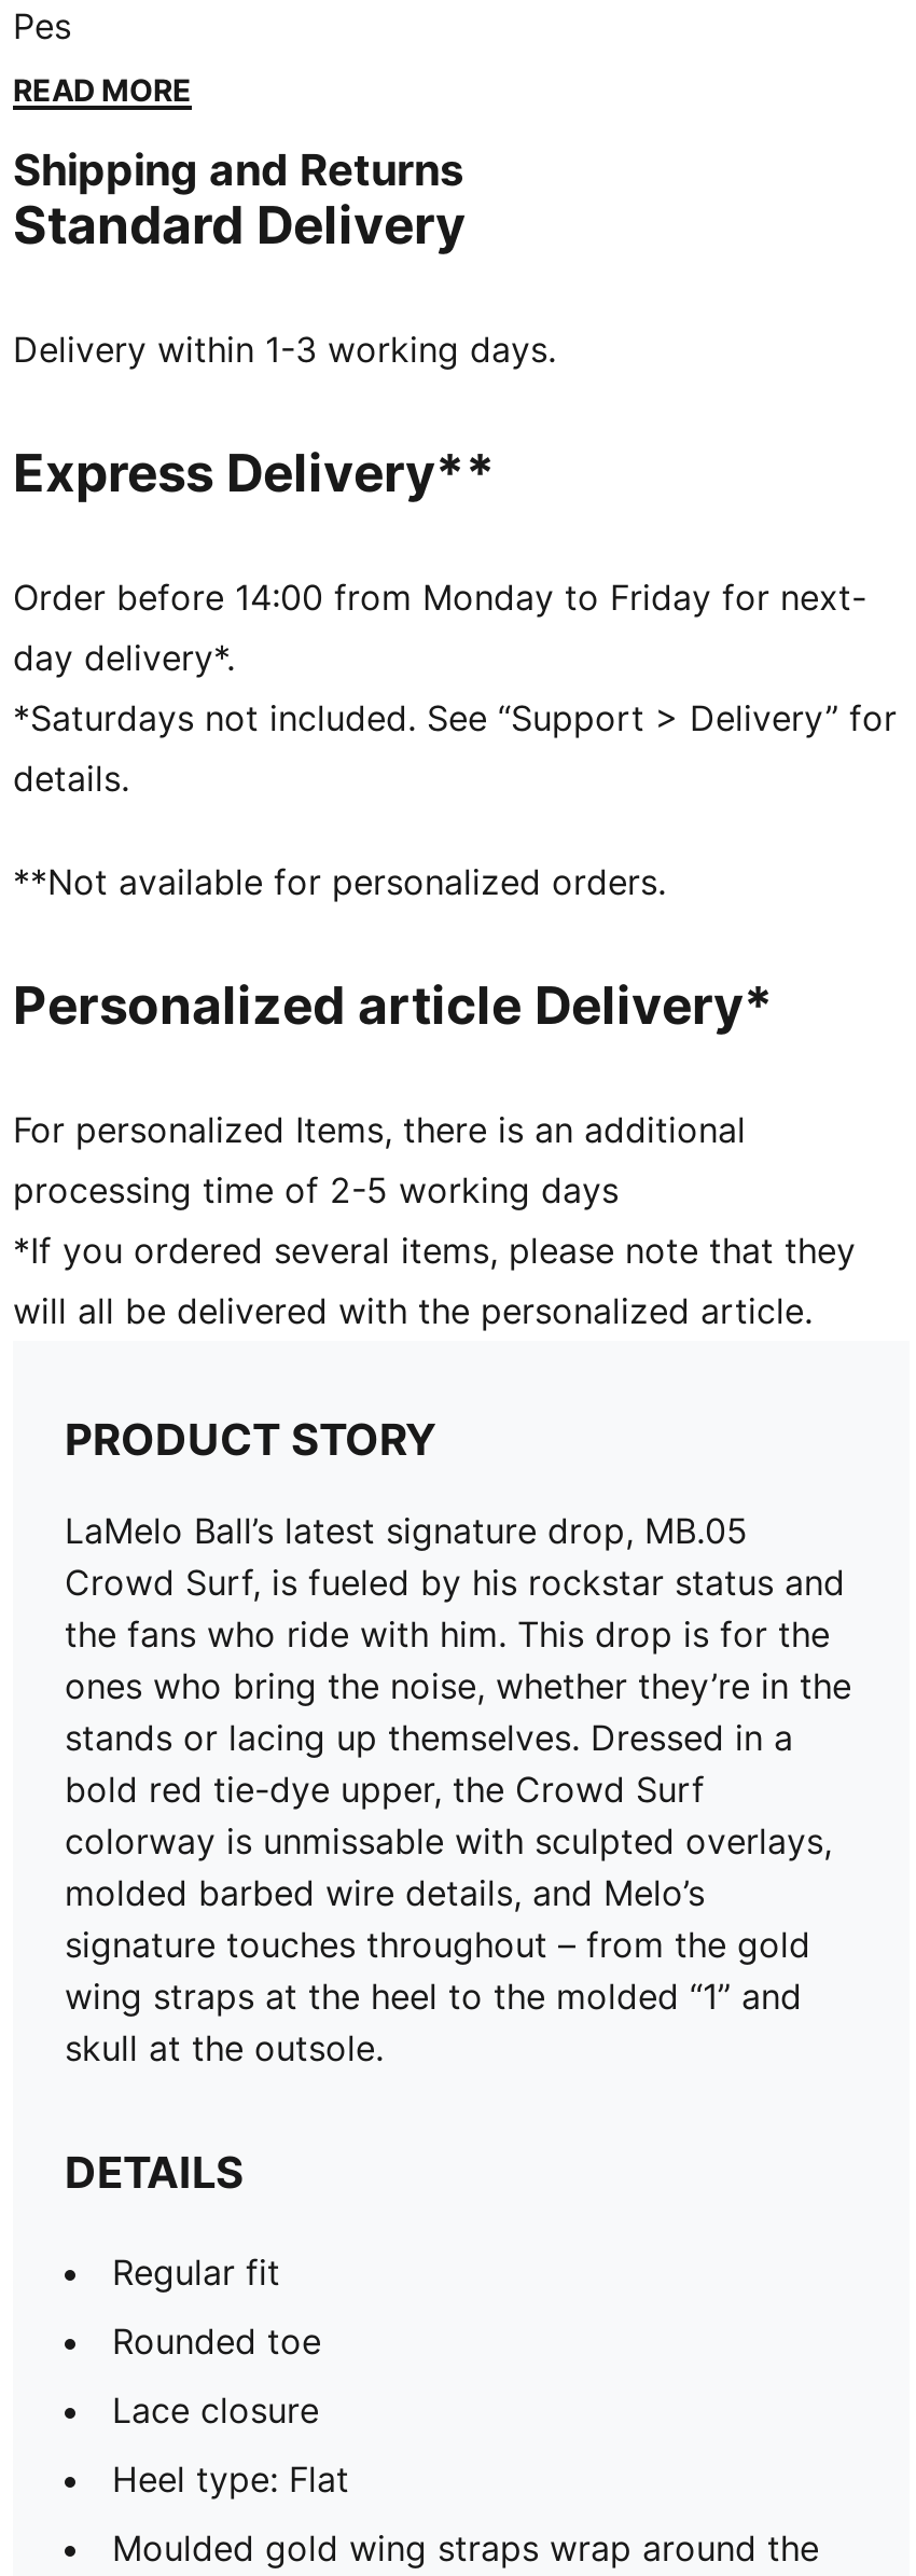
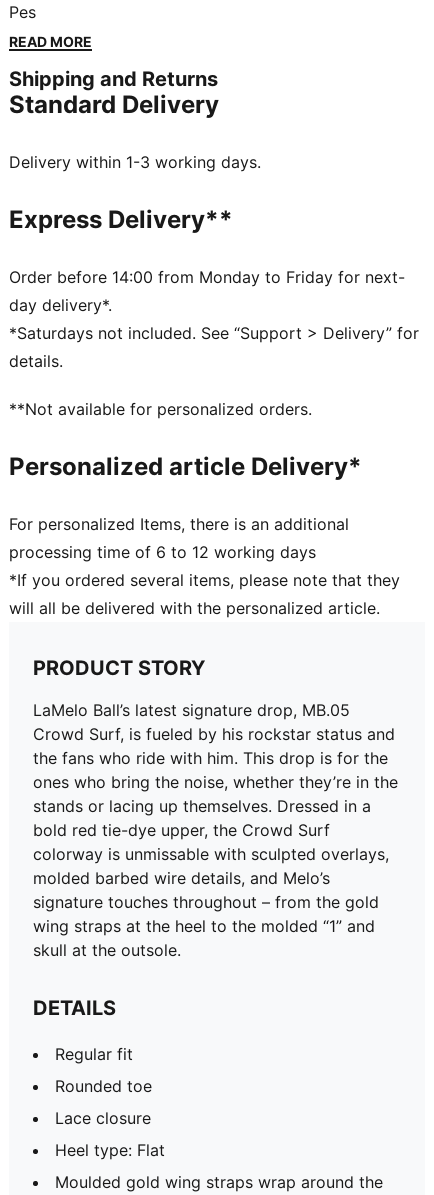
[13,1168,619,1211] processing time of 2-5 working days -> [9,542,316,562] processing time of 6 to 12 working days

